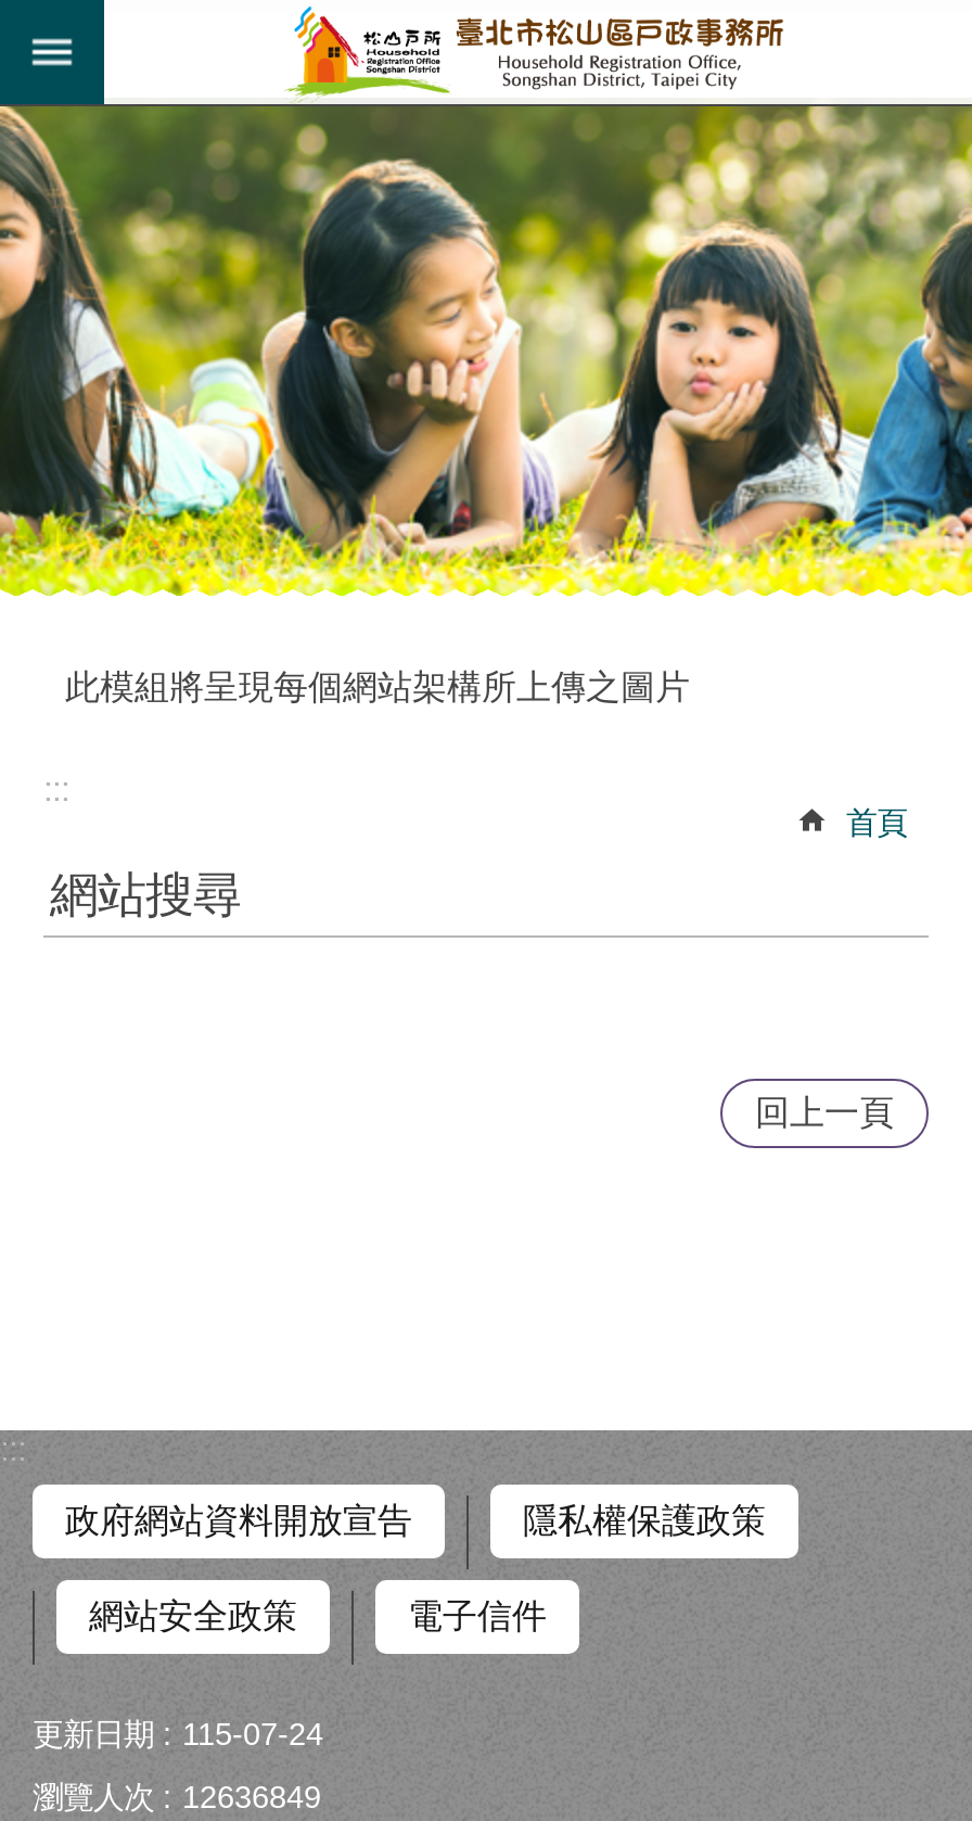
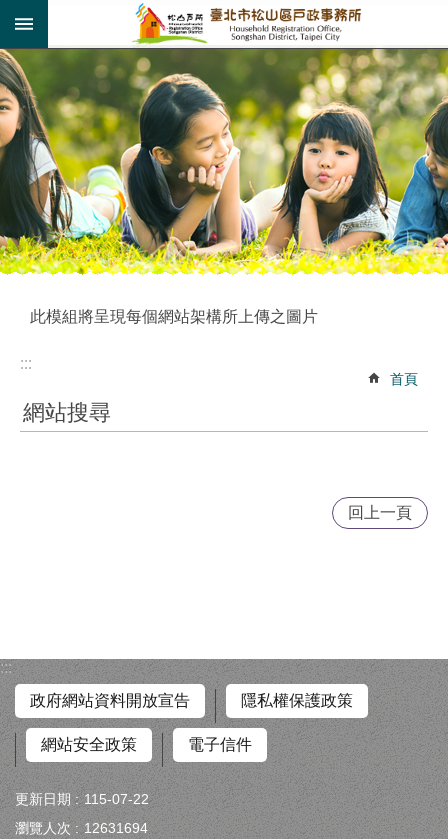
[182,1717,323,1752] 115-07-24 -> [84,791,149,807] 115-07-22
[33,1780,321,1814] 瀏覽人次 12636849 -> [15,820,148,836] 瀏覽人次 12631694

